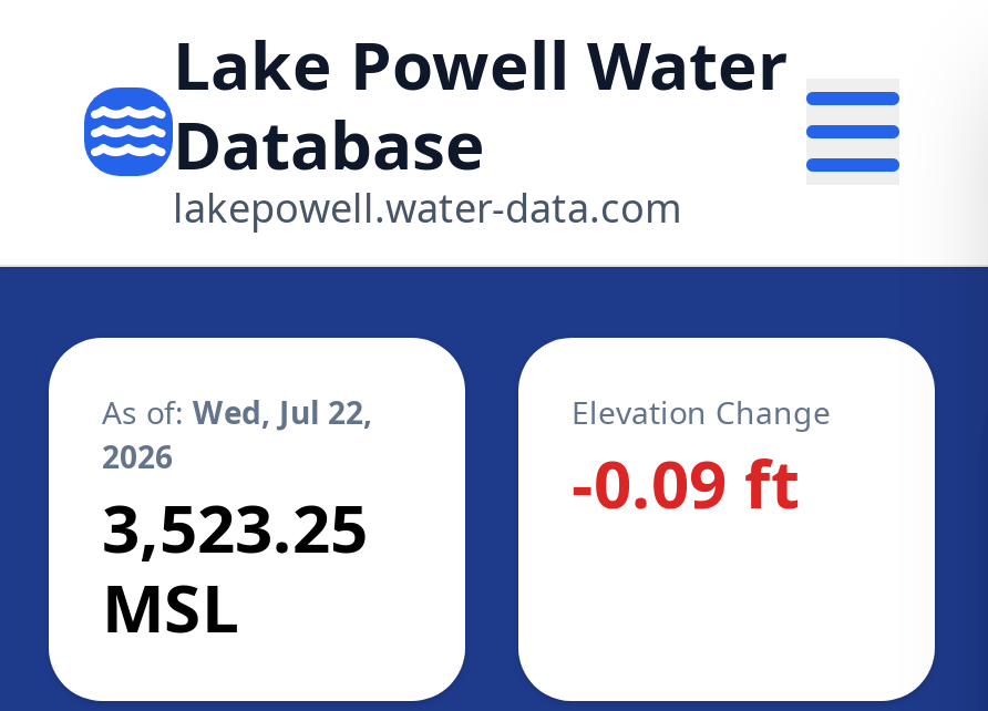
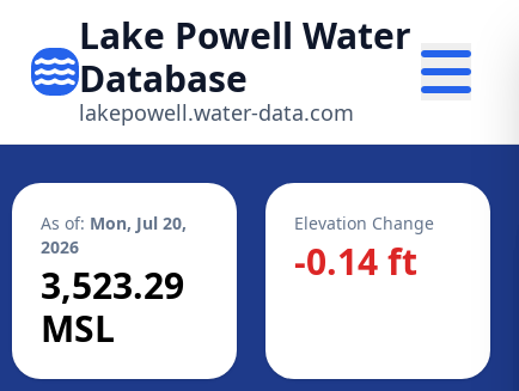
[102,391,372,433] As of: Wed, Jul 22, -> [41,212,187,234] As of: Mon, Jul 20,
[572,437,800,528] -0.09 ft -> [294,237,417,286] -0.14 ft
[102,482,368,573] 3,523.25 -> [41,261,184,310] 3,523.29

